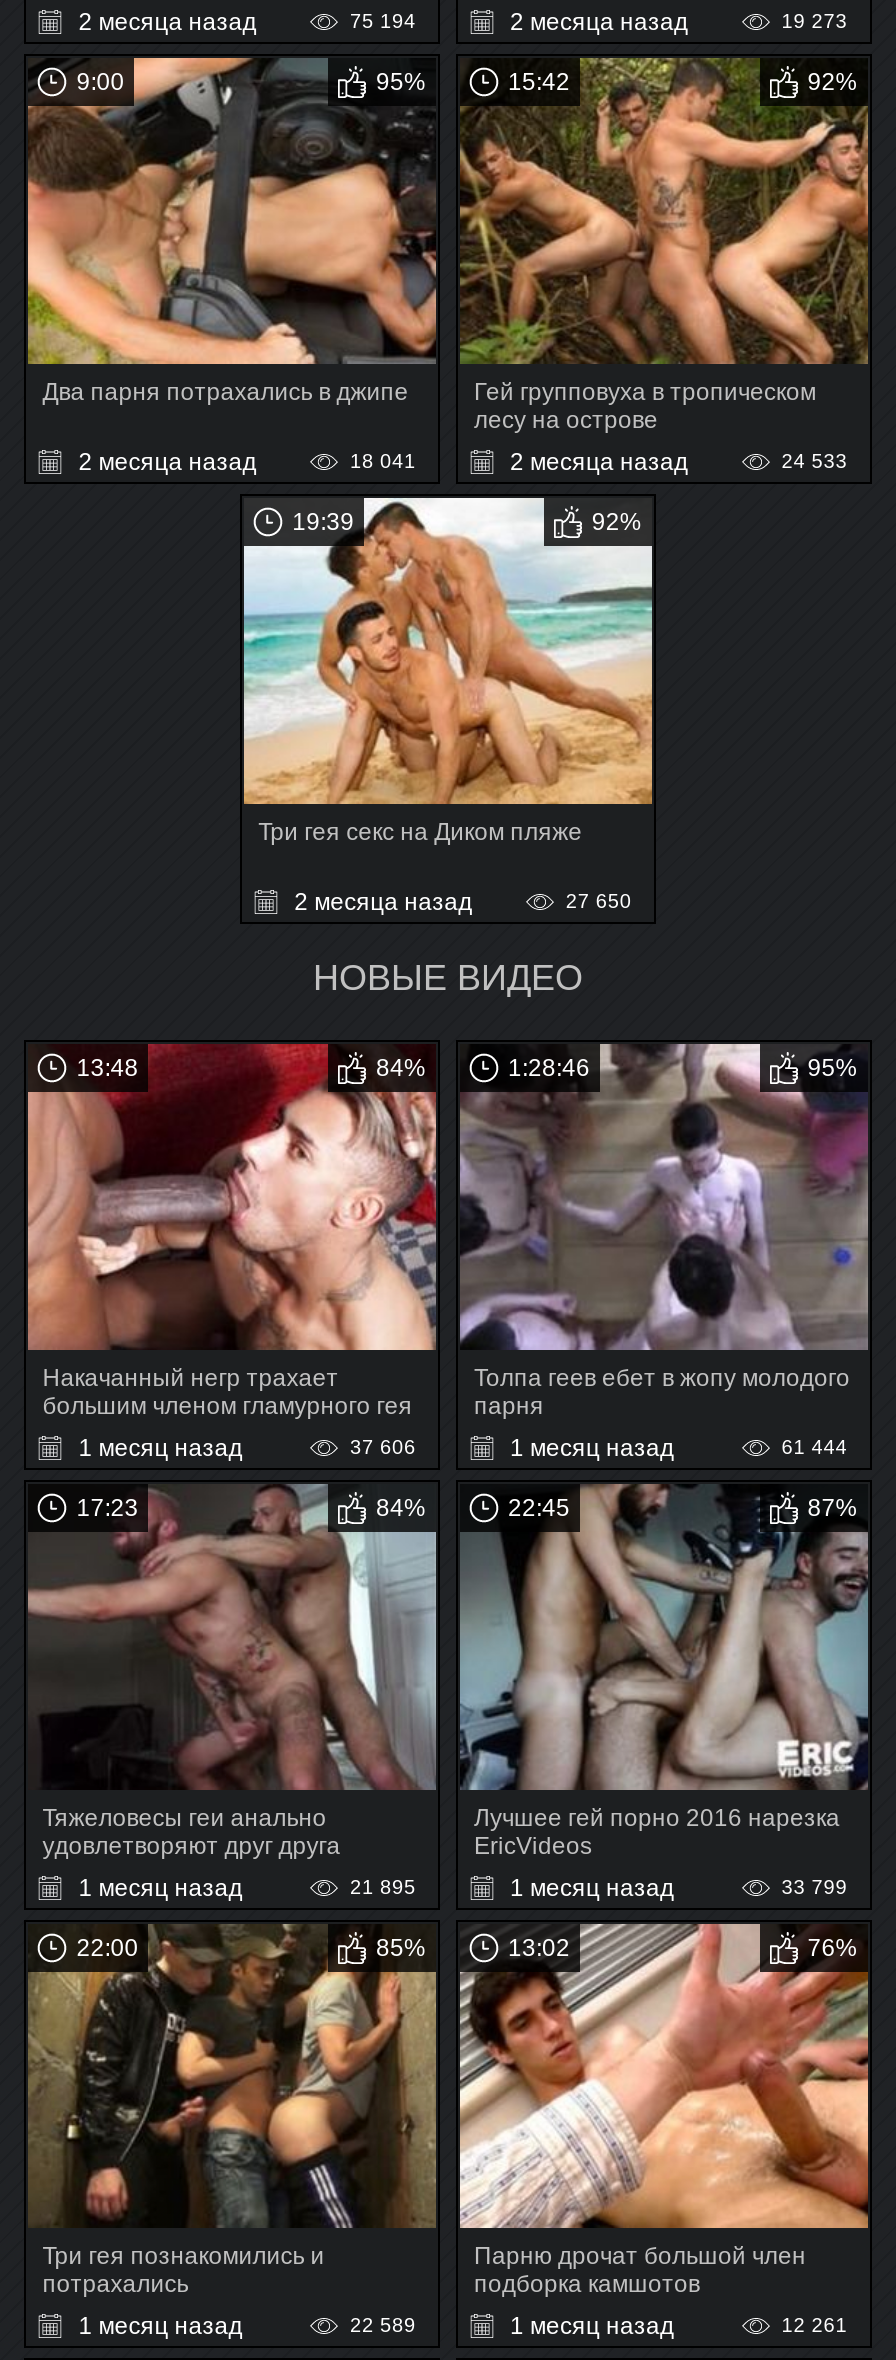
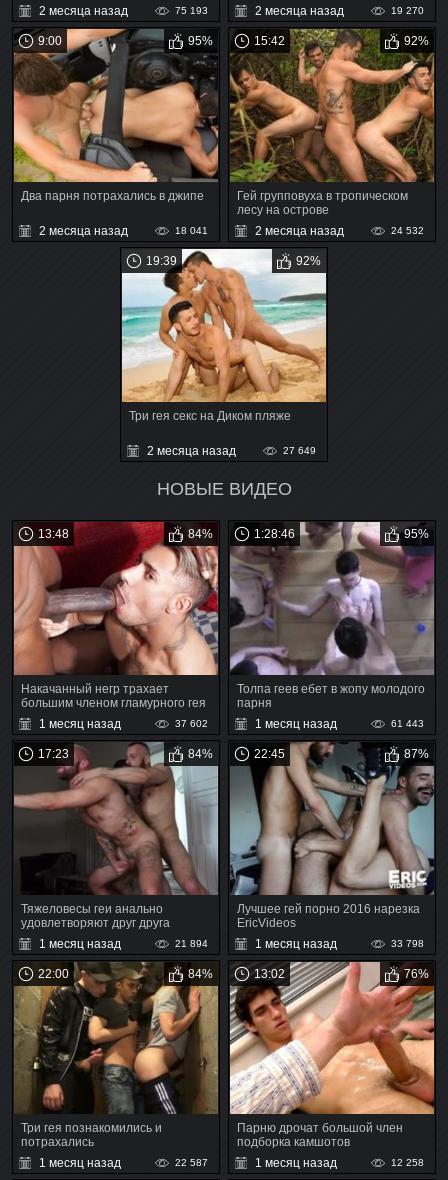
[350,10,416,32] 75 194 -> [175,5,208,16] 75 193
[782,10,848,32] 19 273 -> [391,5,424,16] 19 270
[782,450,848,472] 24 533 -> [391,225,424,236] 24 532
[566,890,632,912] 27 650 -> [283,445,316,456] 27 649
[350,1435,416,1457] 37 606 -> [175,718,208,729] 37 602
[782,1435,848,1457] 61 444 -> [391,718,424,729] 61 443
[350,1875,416,1897] 21 895 -> [175,937,208,948] 21 894
[782,1875,848,1897] 33 799 -> [391,937,424,948] 33 798
[376,1933,426,1961] 85% -> [188,966,213,980] 84%
[350,2315,416,2337] 22 589 -> [175,1157,208,1168] 22 587
[782,2315,848,2337] 12 261 -> [391,1157,424,1168] 12 258

